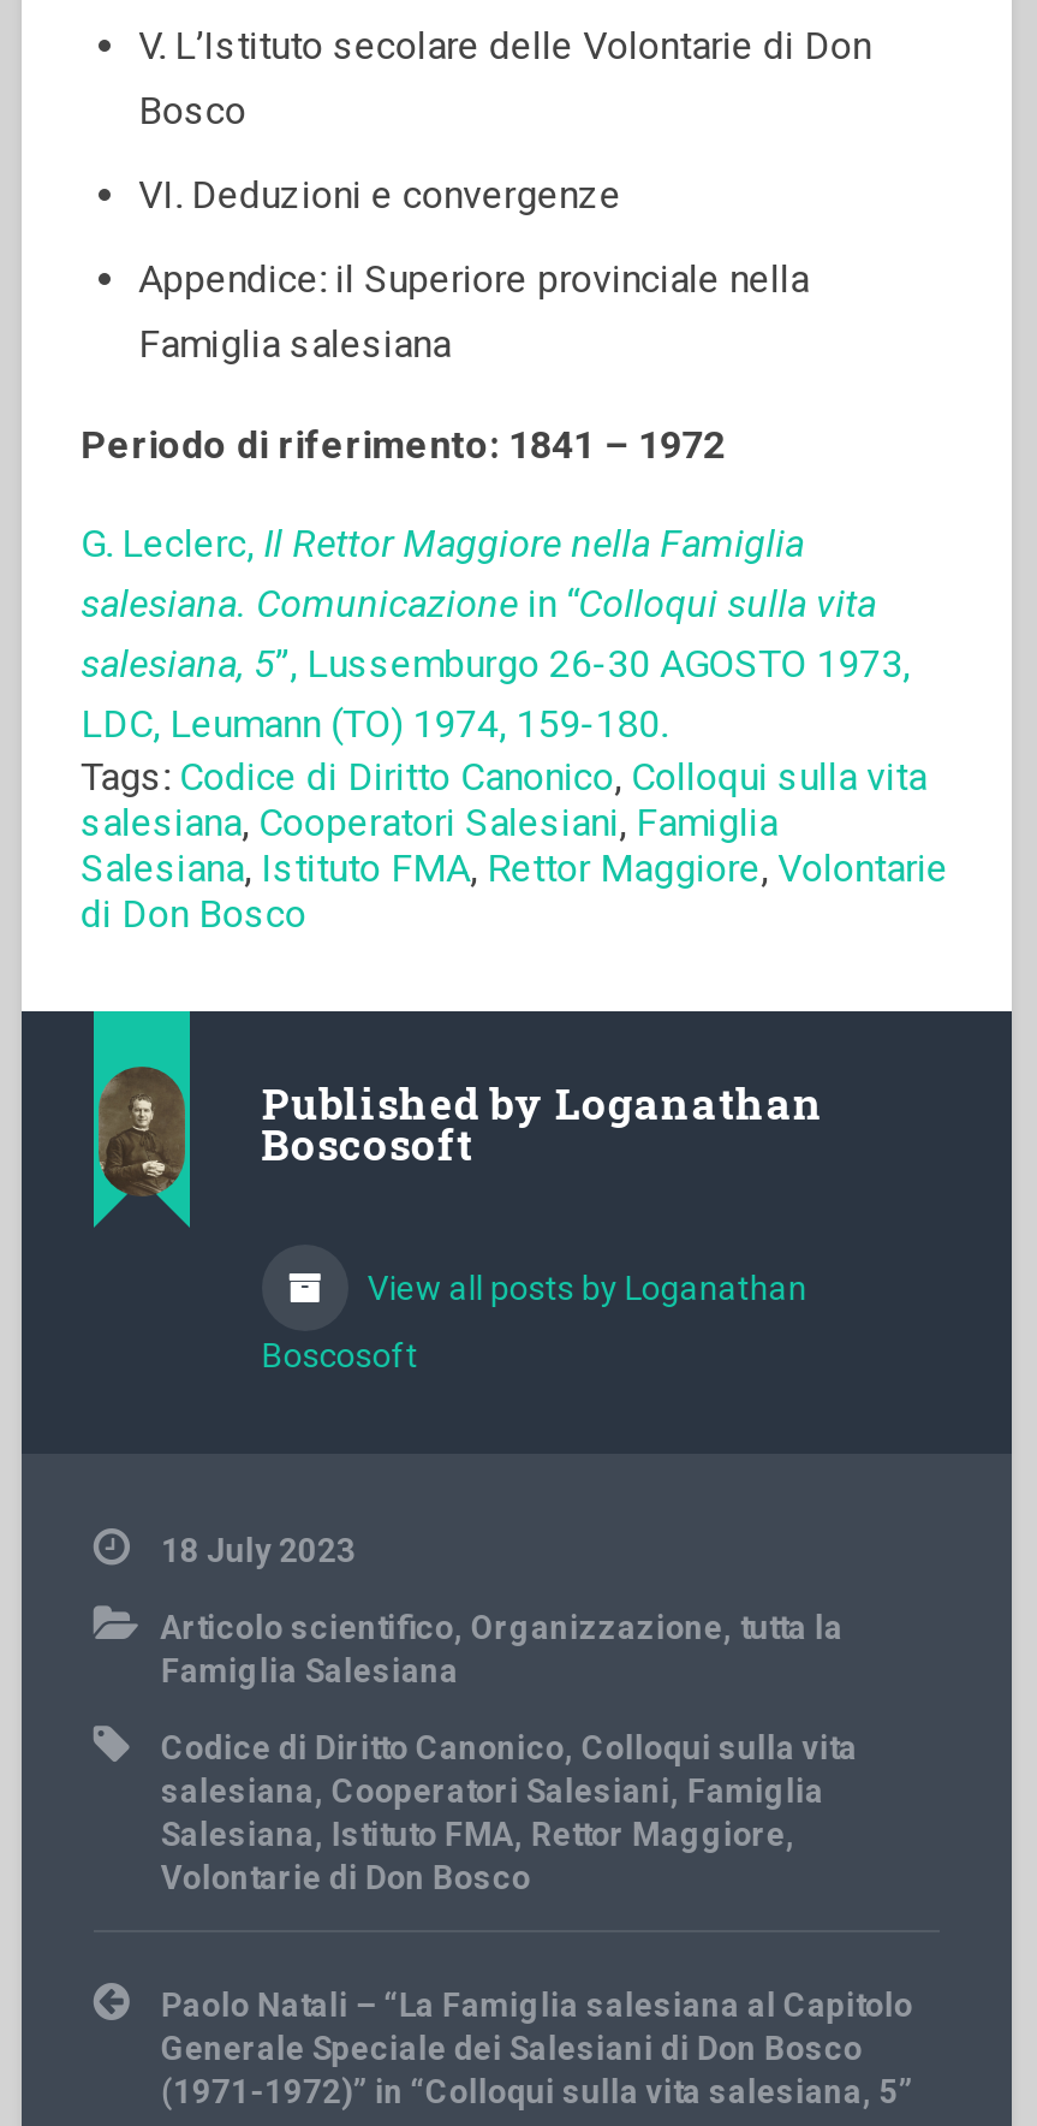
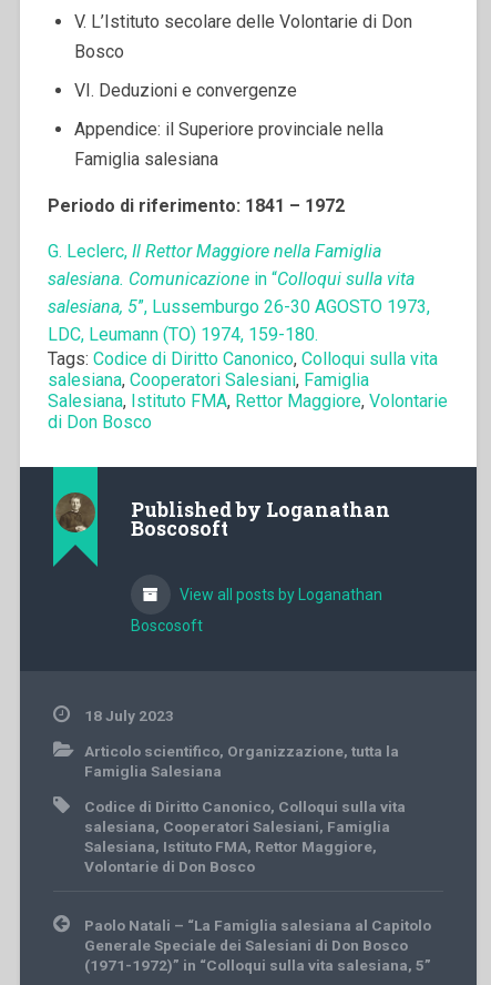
[96,1076,185,1196] [image] -> [54,496,96,551] [image]

